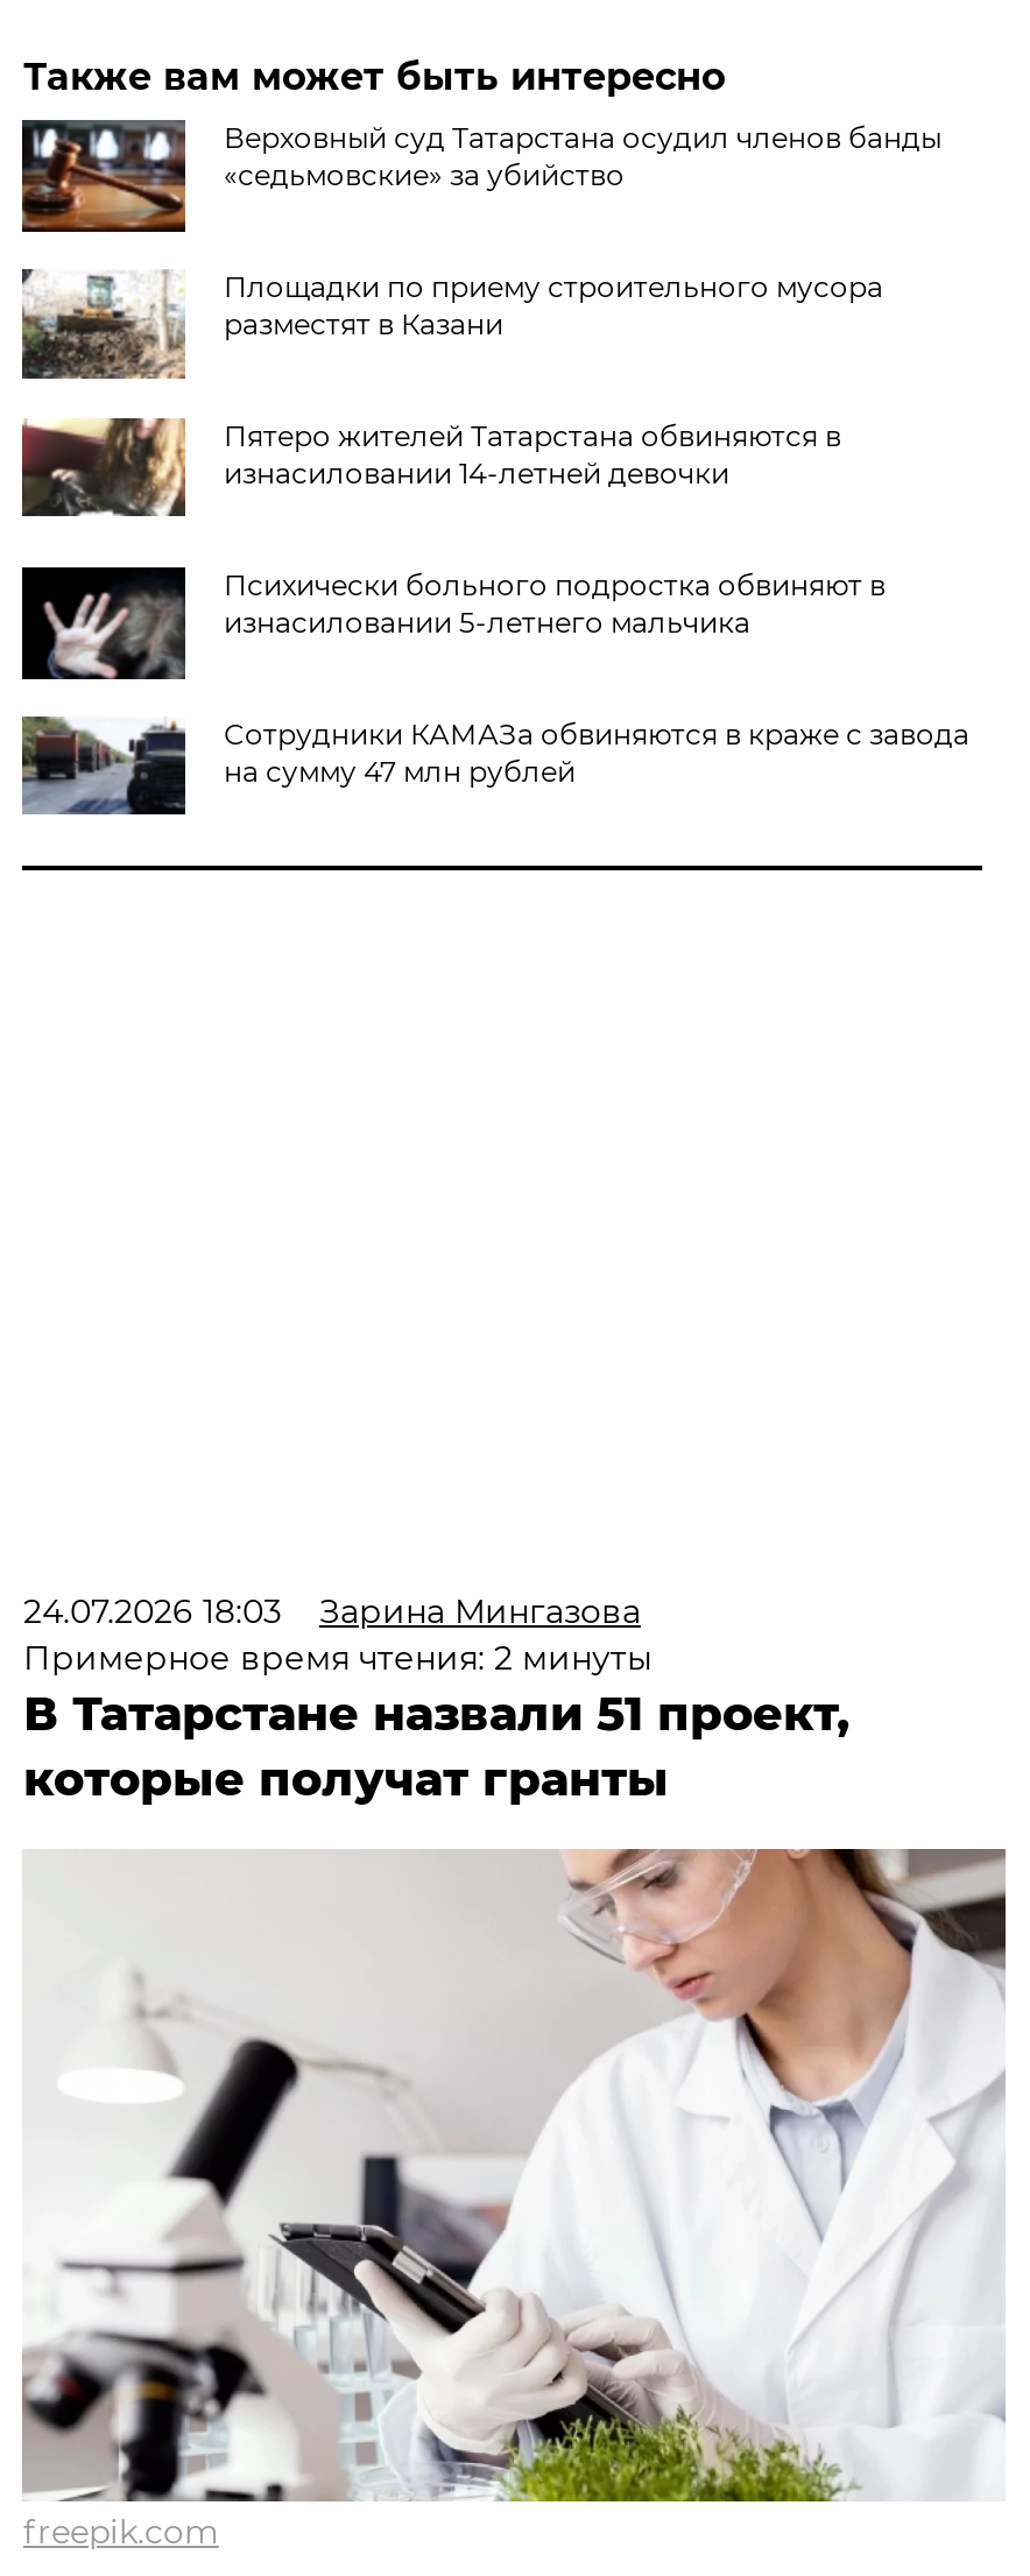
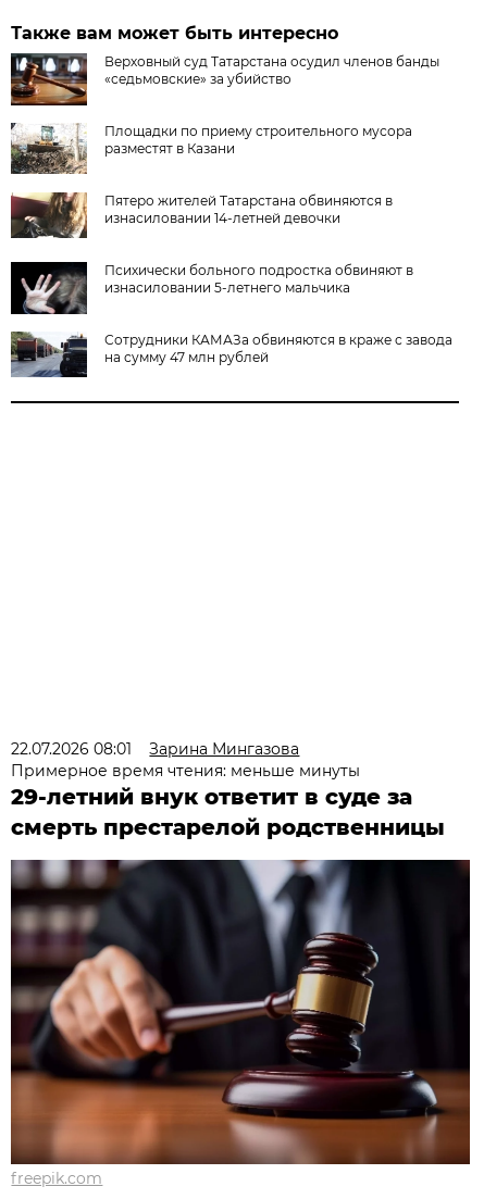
[23,1589,641,1631] 24.07.2026 18:03 Зарина Мингазова -> [11,739,300,758] 22.07.2026 08:01 Зарина Мингазова
[23,1636,850,1806] Примерное время чтения: 2 минуты | В Татарстане назвали 51 проект, | которые получат гранты -> [11,760,445,840] Примерное время чтения: меньше минуты | 29-летний внук ответит в суде за | смерть престарелой родственницы
[22,1847,1008,2504] [image] -> [10,859,471,1165] [image]

